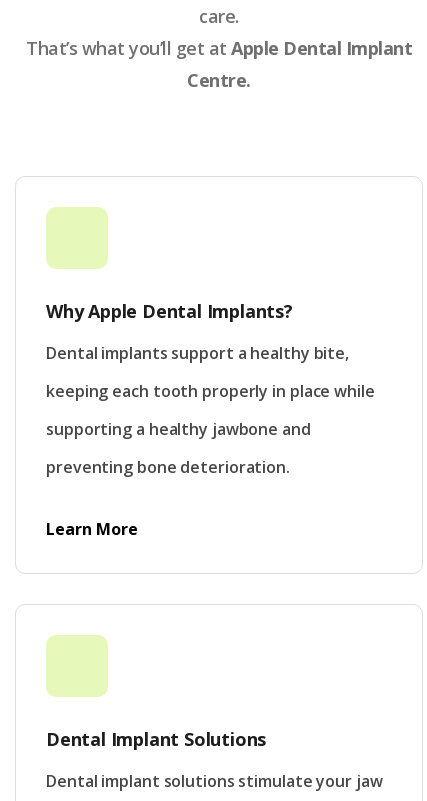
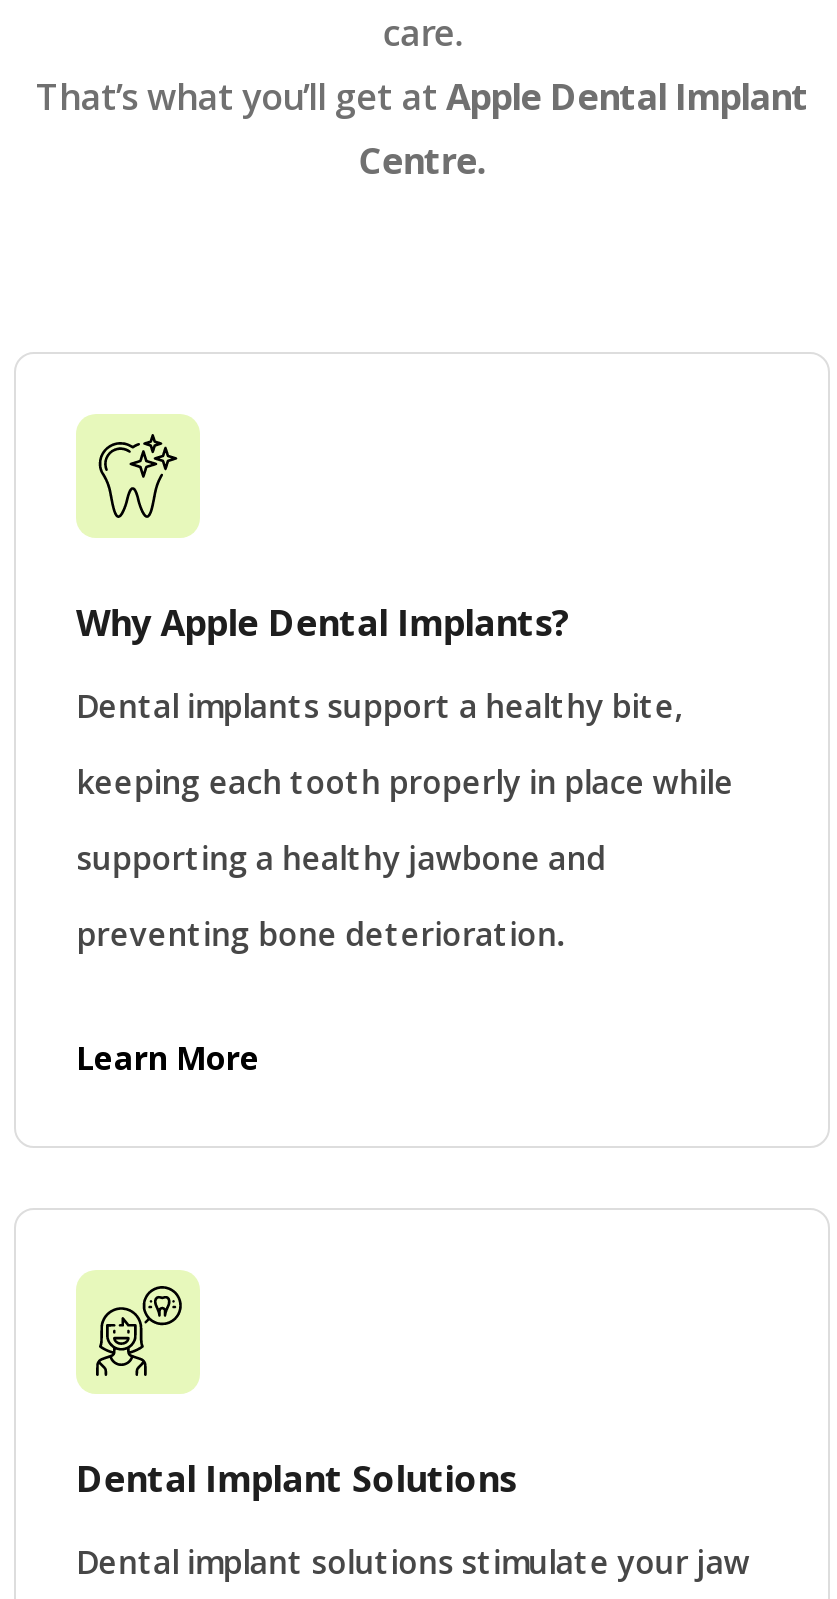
none -> [96,432,180,520] [image]
none -> [94,1284,184,1378] [image]

